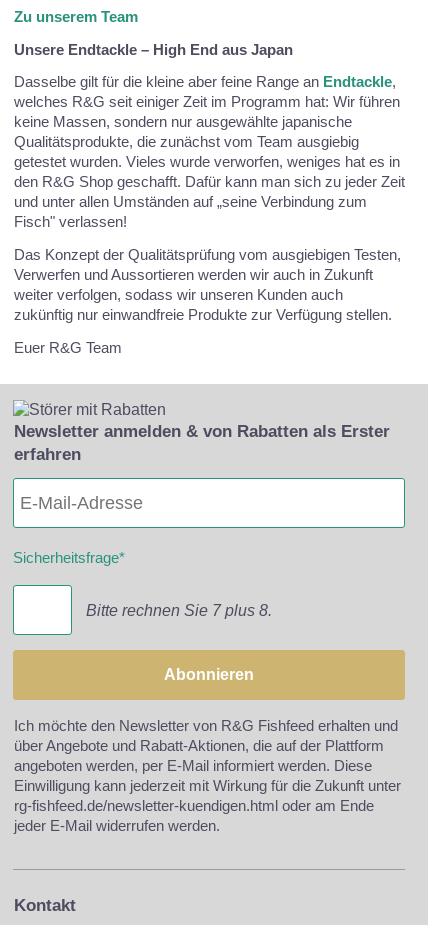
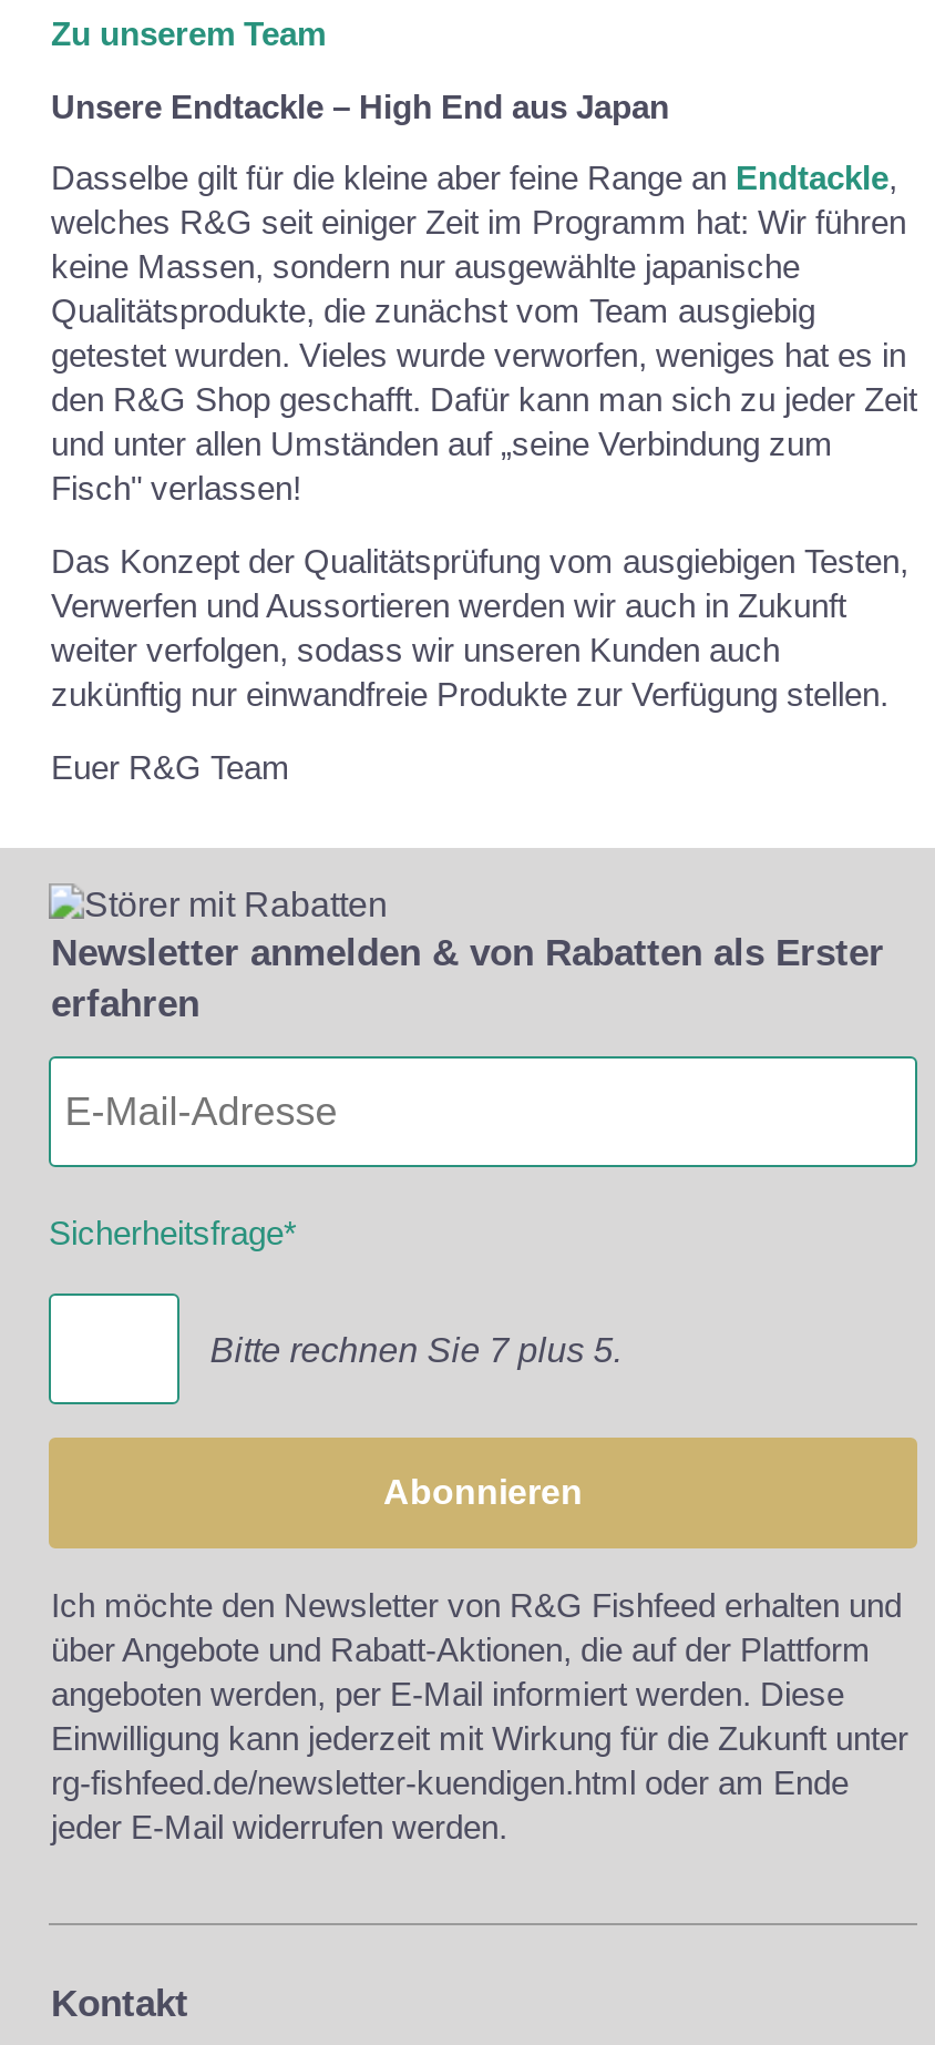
[86,602,272,619] Bitte rechnen Sie 7 plus 8. -> [210,1331,622,1368] Bitte rechnen Sie 7 plus 5.

